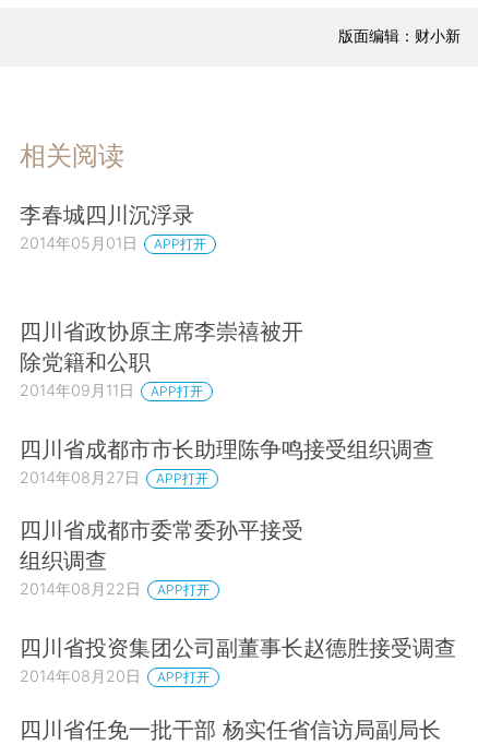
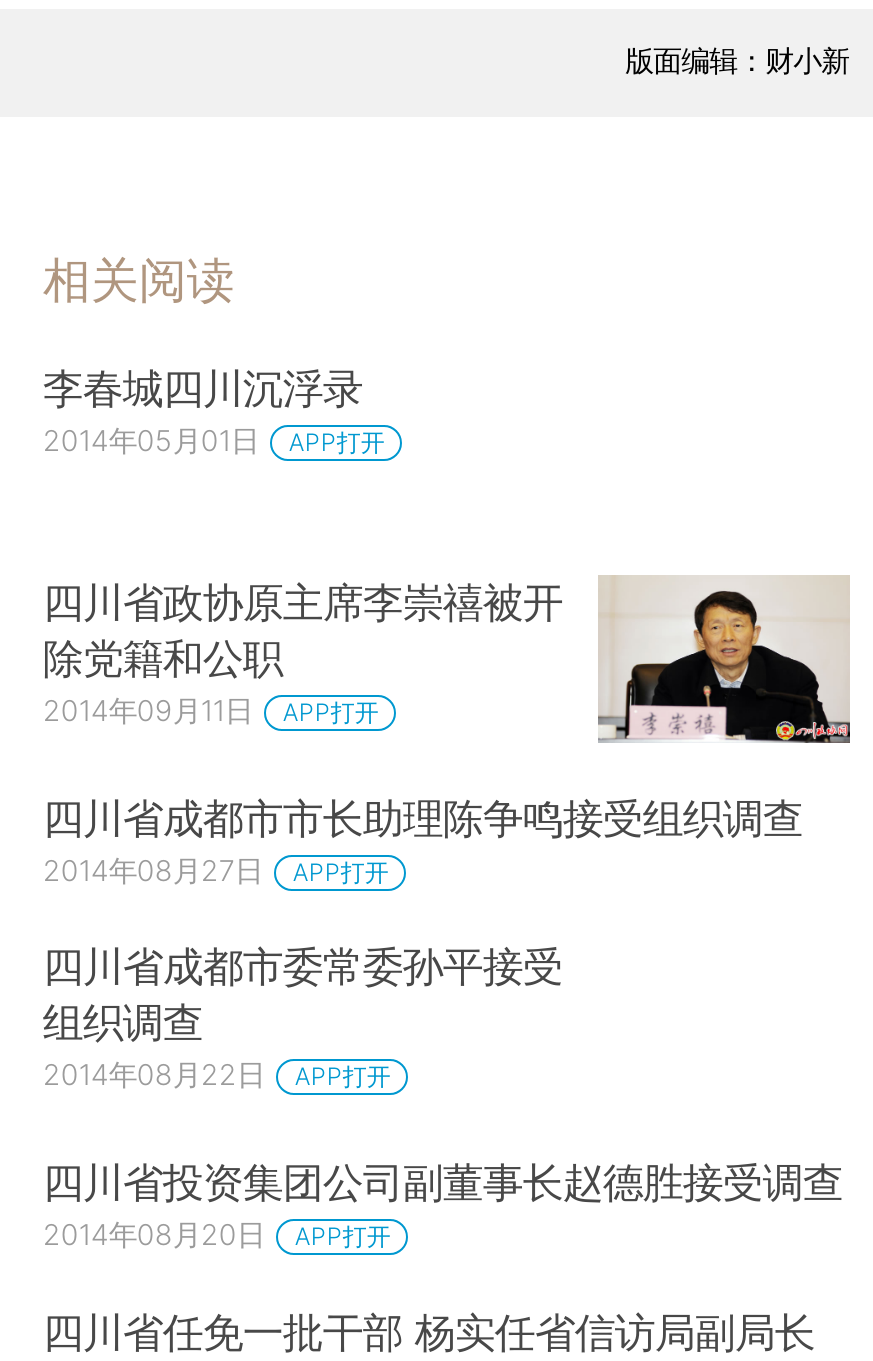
none -> [596,575,852,745] [image]

